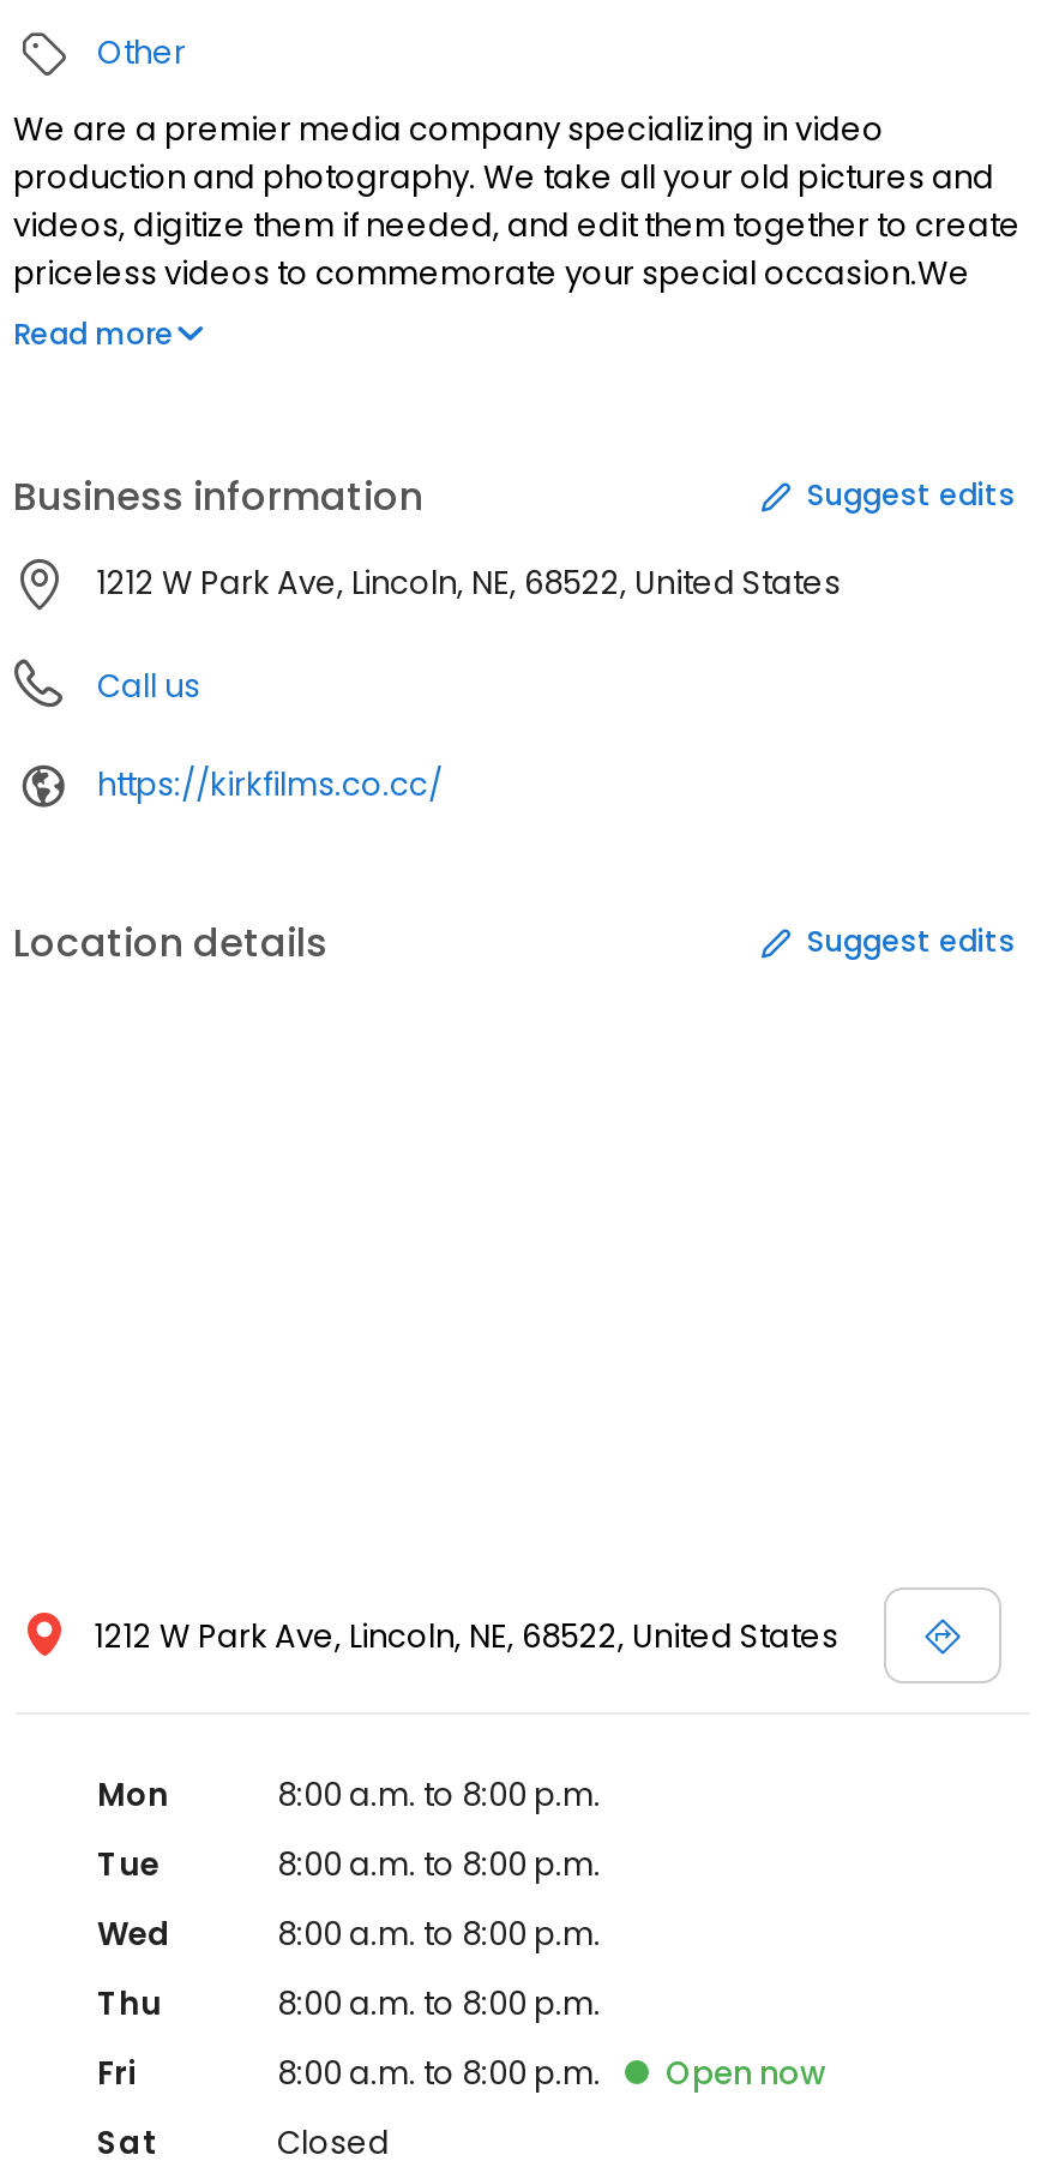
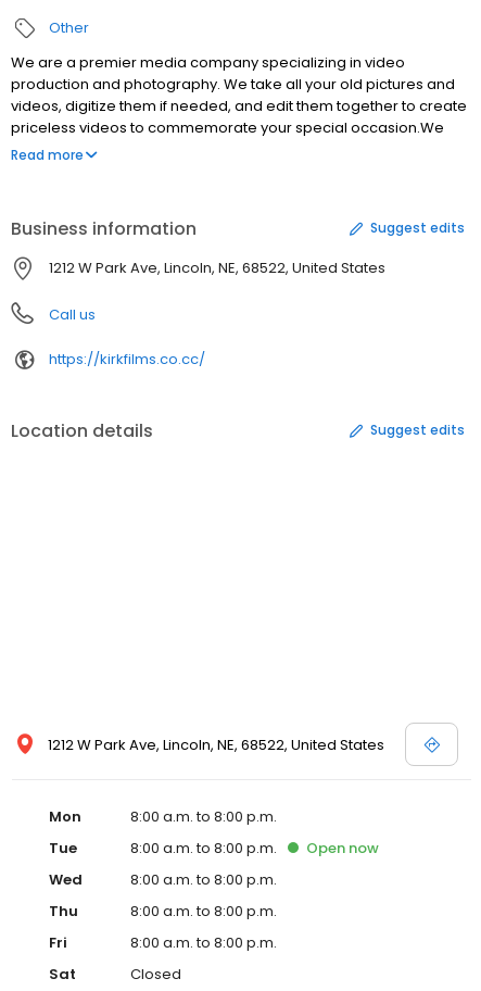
moved [666,2050,826,2096] -> [306,838,379,858]: Open now

